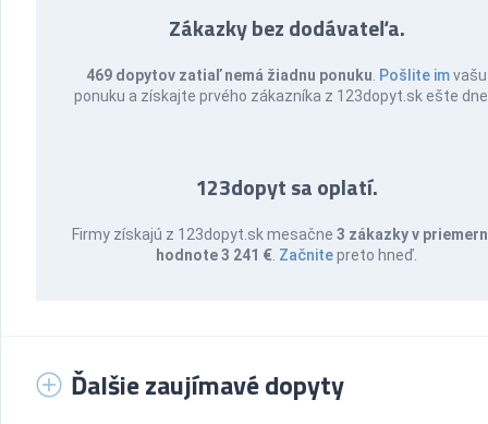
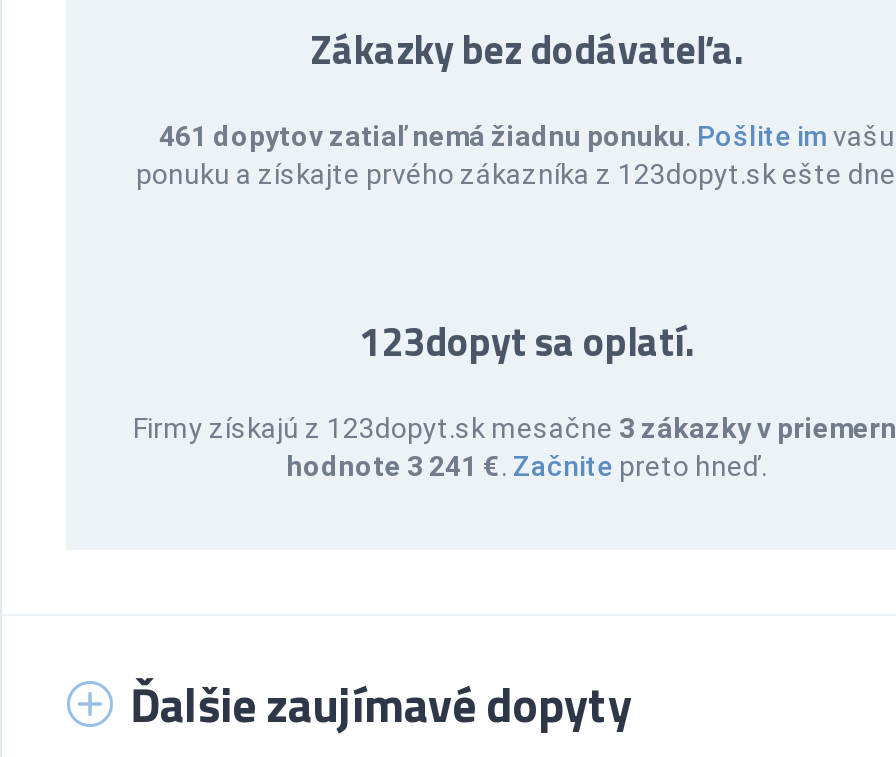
[87,66,487,84] 469 dopytov zatiaľ nemá žiadnu ponuku. Pošlite im vašu -> [159,120,895,152] 461 dopytov zatiaľ nemá žiadnu ponuku. Pošlite im vašu

